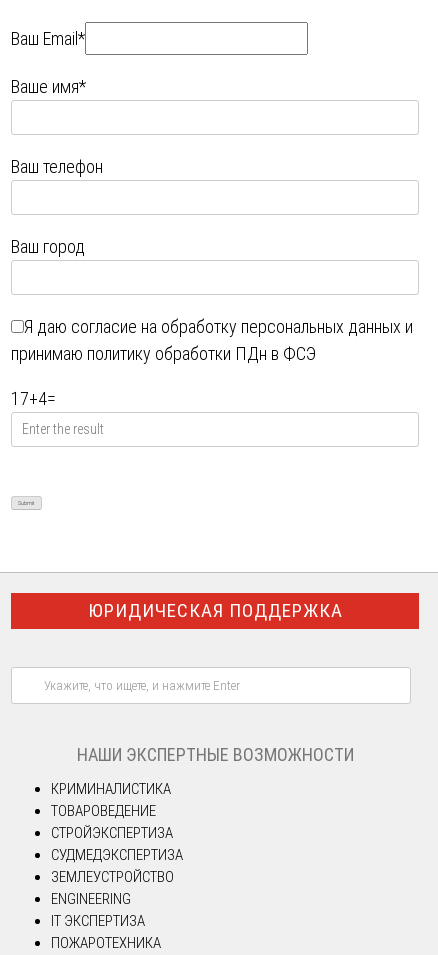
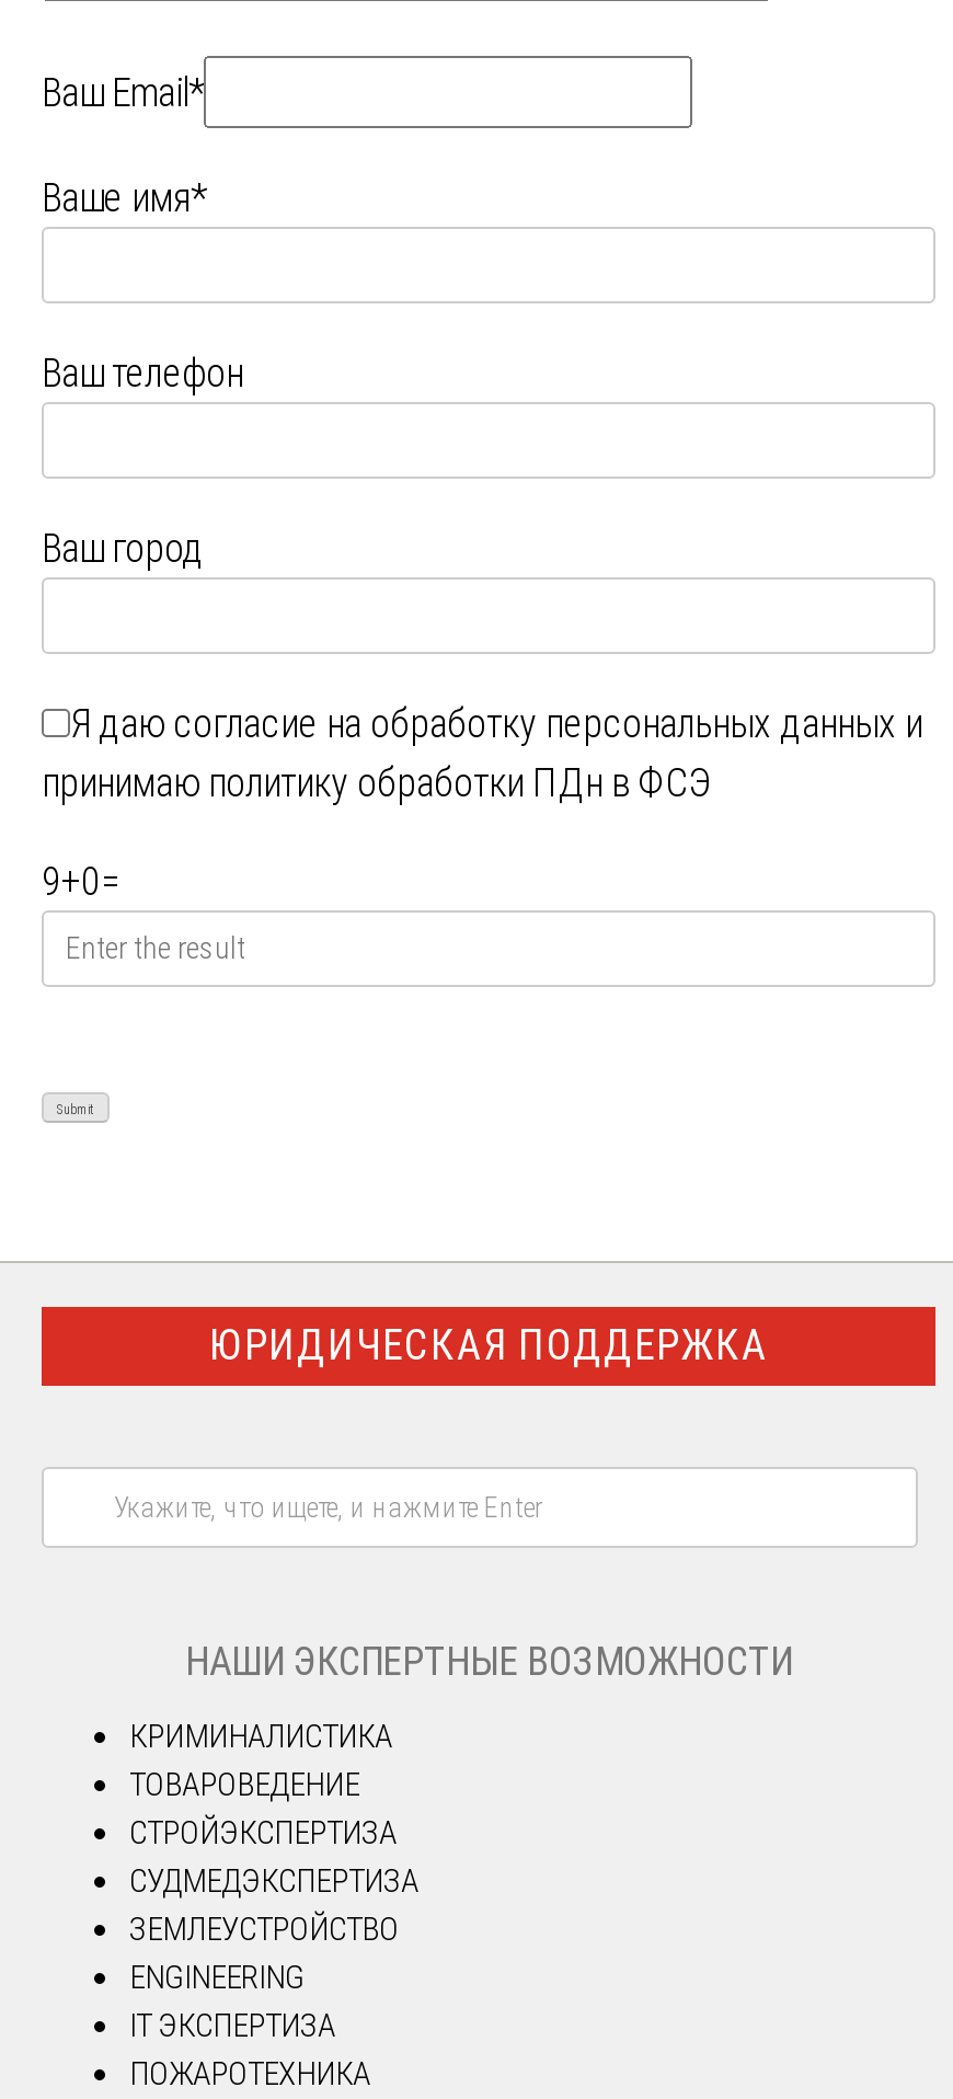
[11,388,56,409] 17+4= -> [42,858,120,904] 9+0=

